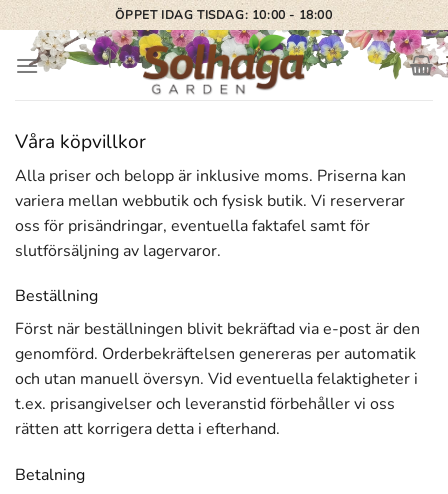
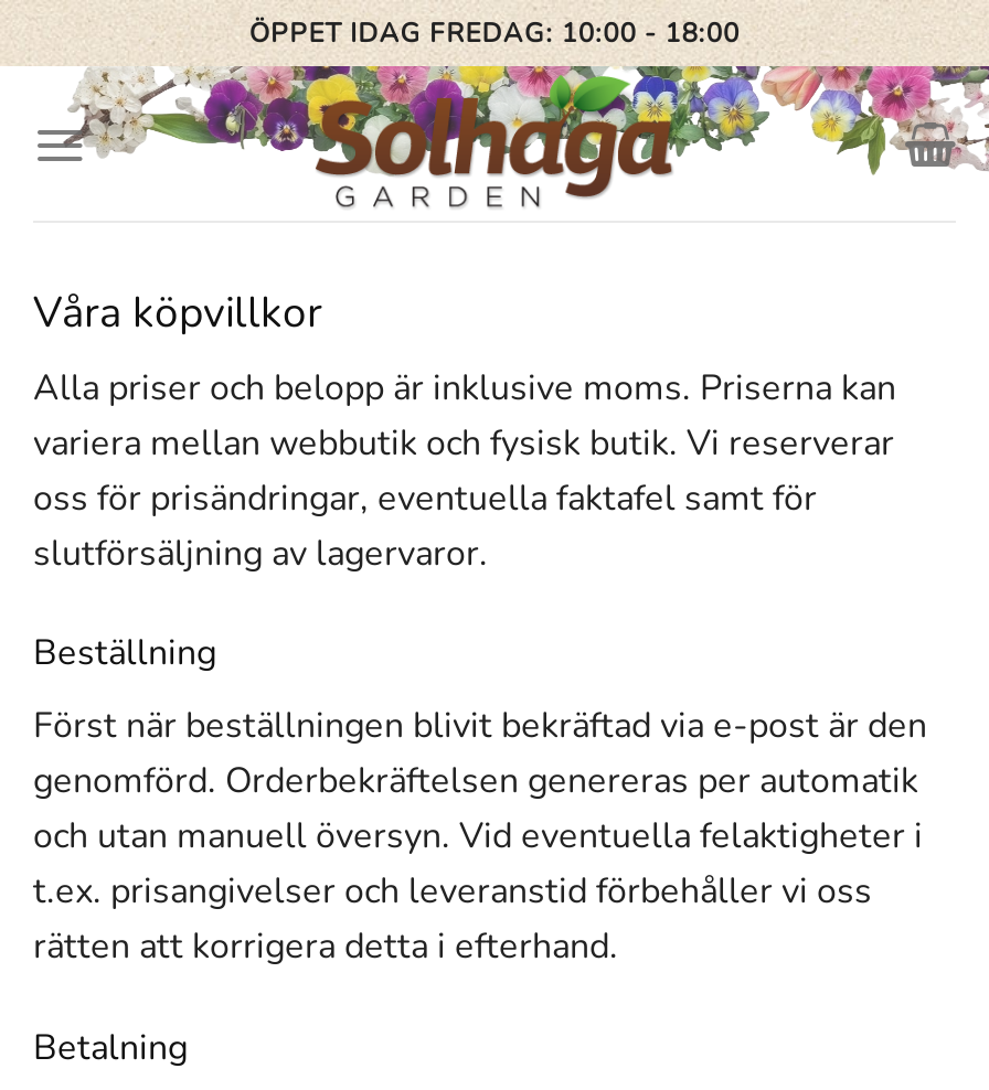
[115,7,333,23] ÖPPET IDAG TISDAG: 10:00 - 18:00 -> [249,15,740,51] ÖPPET IDAG FREDAG: 10:00 - 18:00

